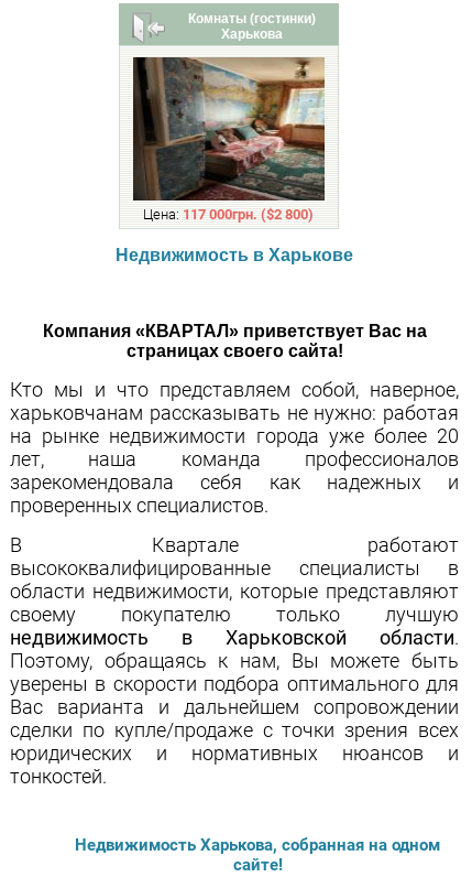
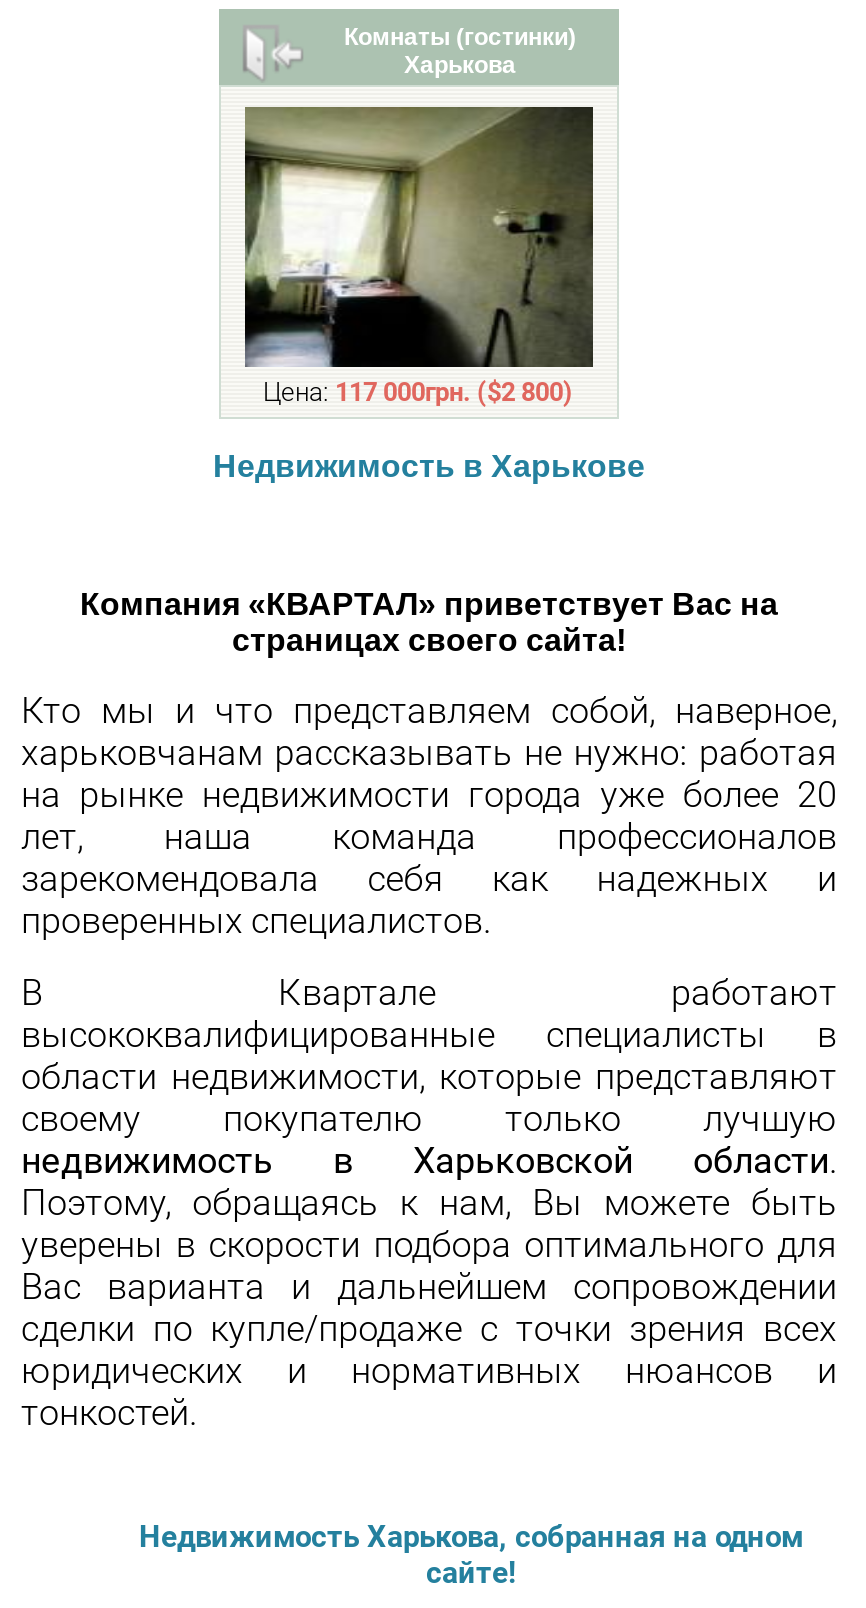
[132,56,326,202] [image] -> [243,105,595,367] [image]

